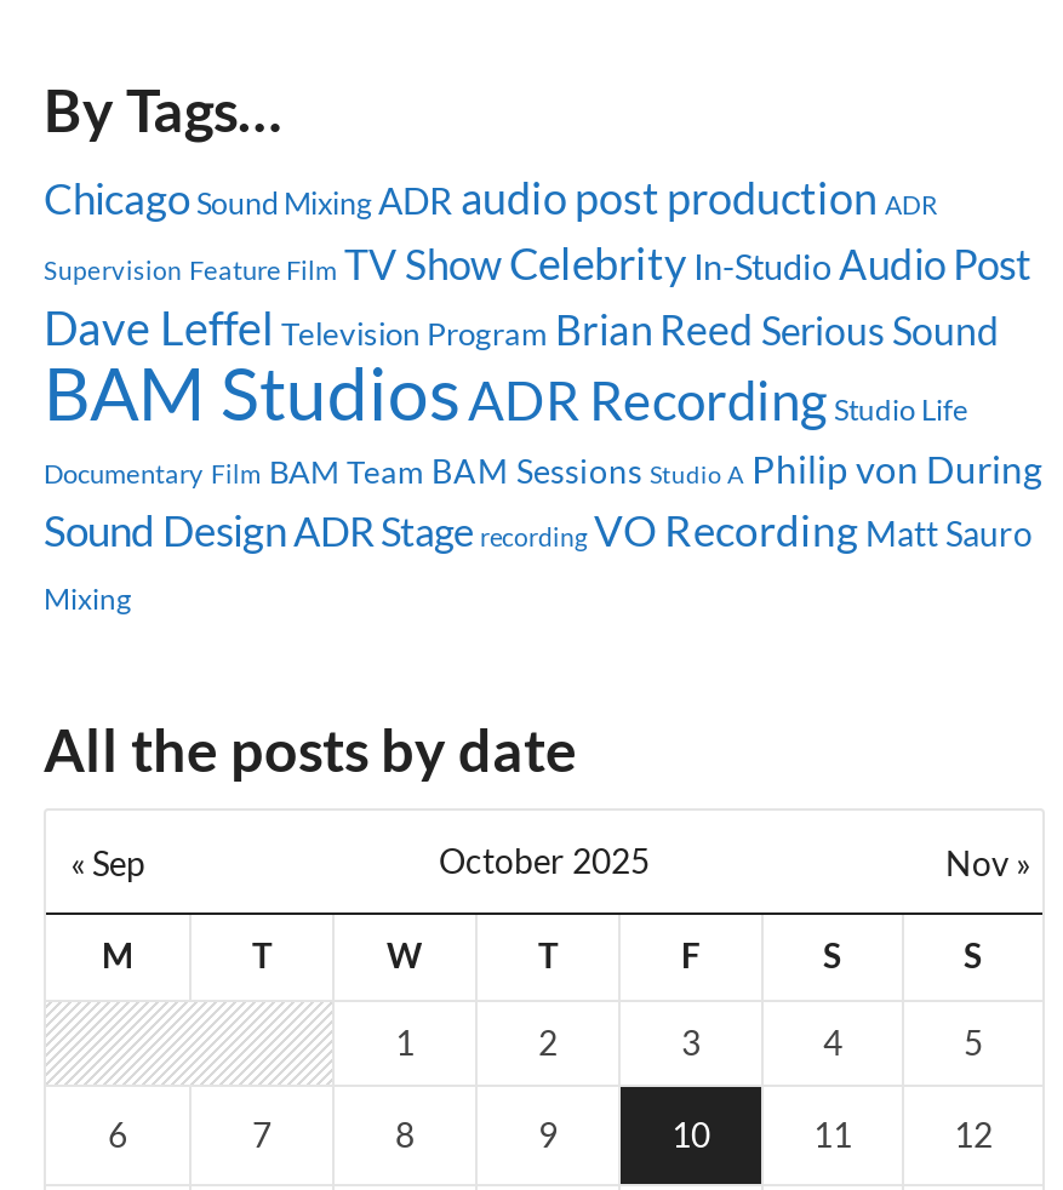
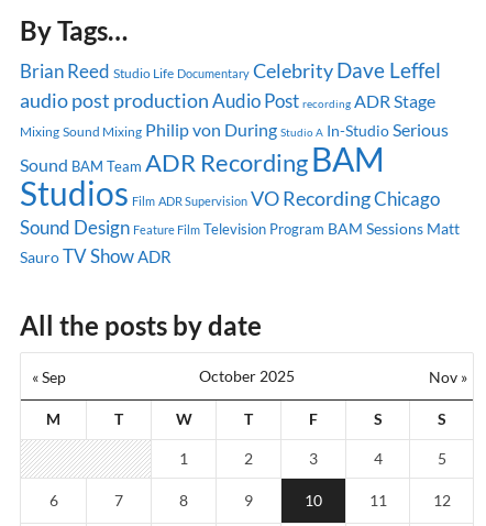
[44,171,1042,617] Chicago Sound Mixing ADR audio post production ADR | Supervision Feature Film TV Show Celebrity In-Studio Audio Post | Dave Leffel Television Program Brian Reed Serious Sound | BAM Studios ADR Recording Studio Life | Documentary Film BAM Team BAM Sessions Studio A Philip von During | Sound Design ADR Stage recording VO Recording Matt Sauro | Mixing -> [20,57,460,267] Brian Reed Studio Life Documentary Celebrity Dave Leffel | audio post production Audio Post recording ADR Stage | Mixing Sound Mixing Philip von During Studio A In-Studio Serious | Sound BAM Team ADR Recording BAM | Studios Film ADR Supervision VO Recording Chicago | Sound Design Feature Film Television Program BAM Sessions Matt | Sauro TV Show ADR

